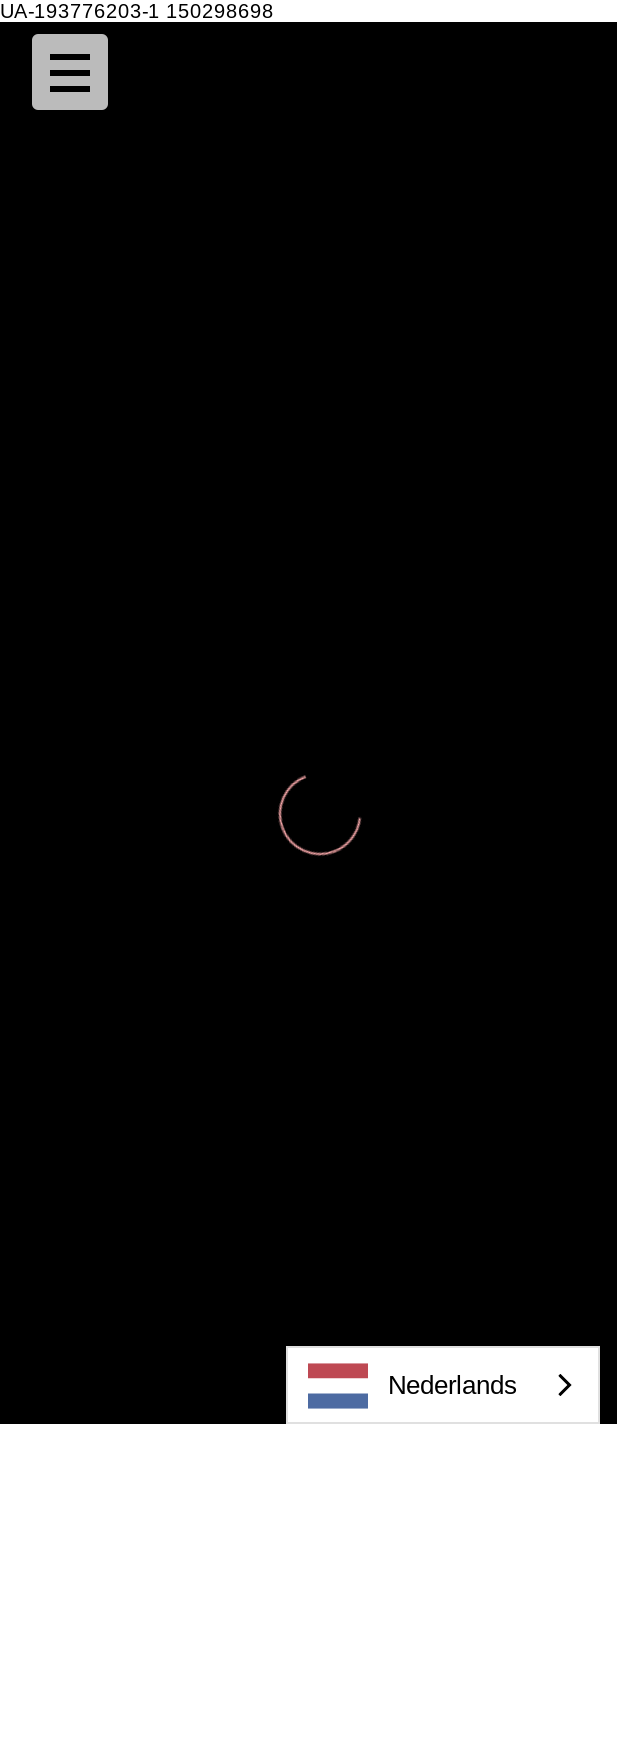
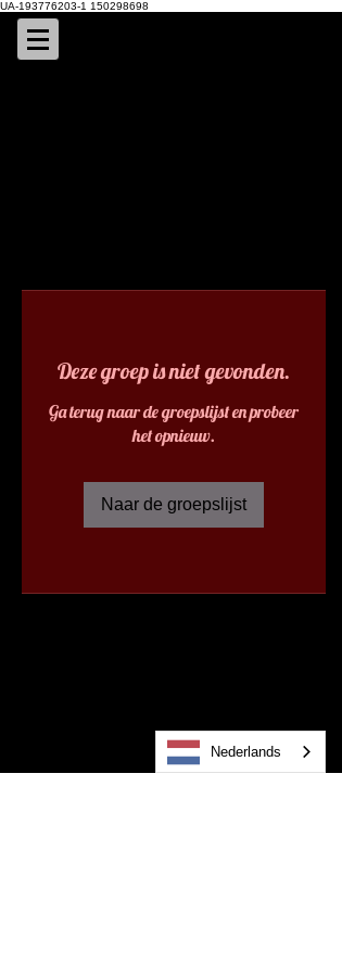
none -> [22,289,326,595] [image] | Deze groep is niet gevonden. | Ga terug naar de groepslijst en probeer | het opnieuw. | Naar de groepslijst

